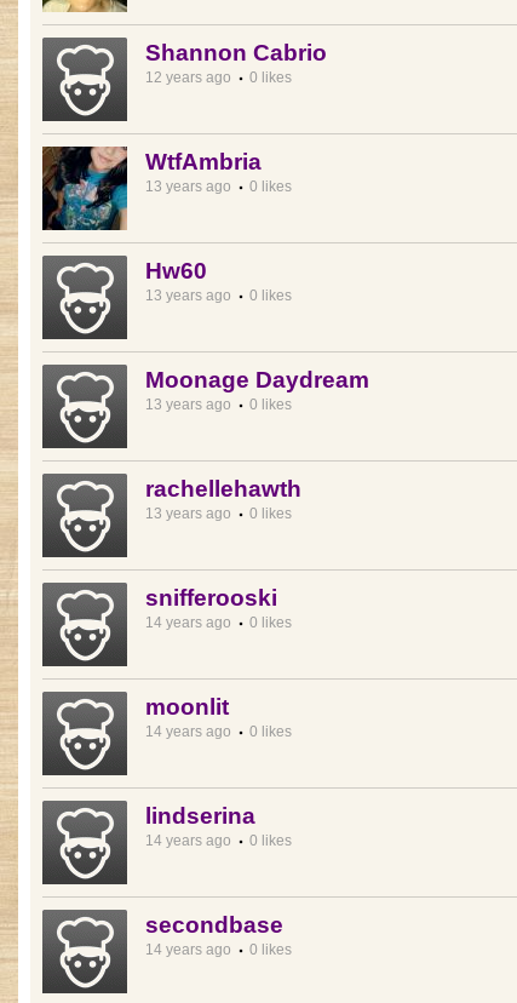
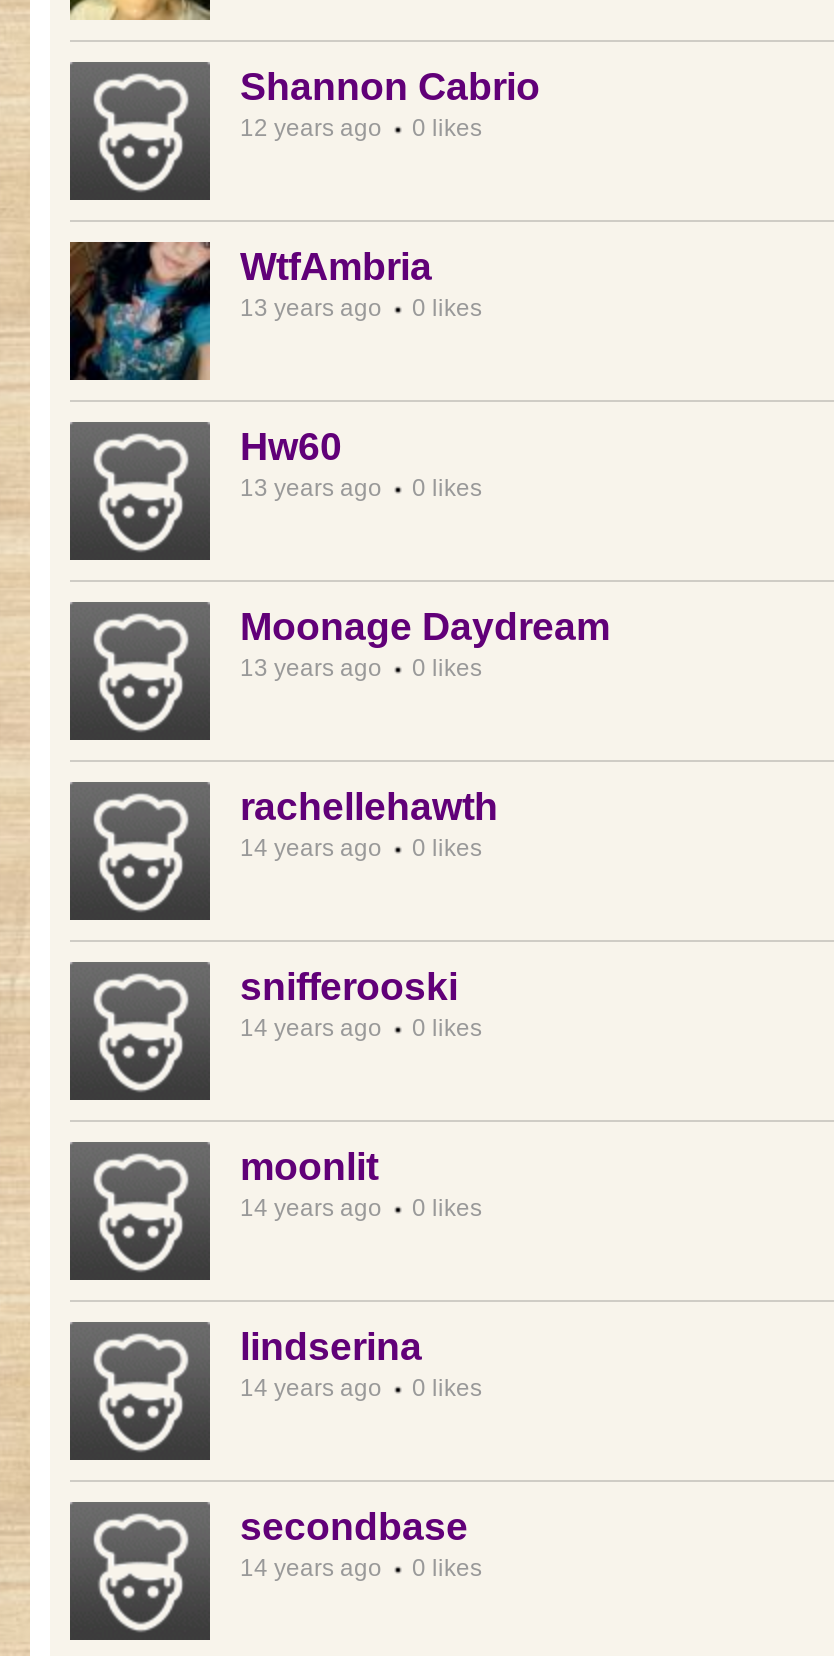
[145,505,292,522] 13 years ago 0 likes -> [240,834,482,862] 14 years ago 0 likes

